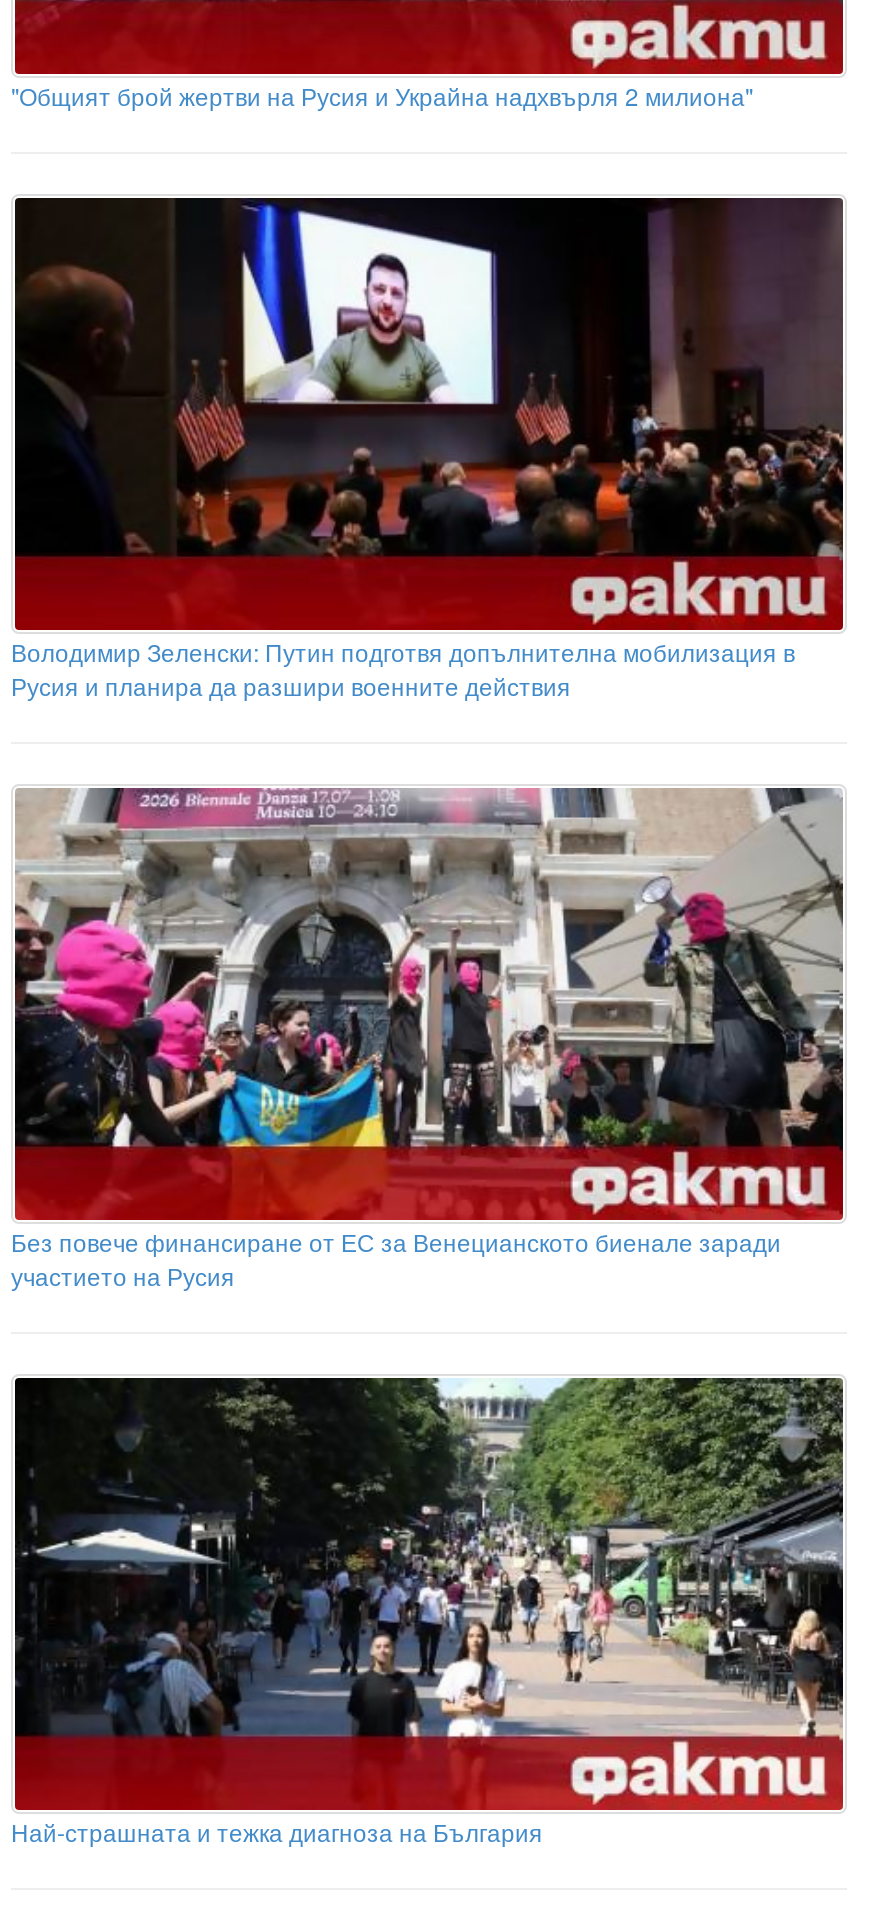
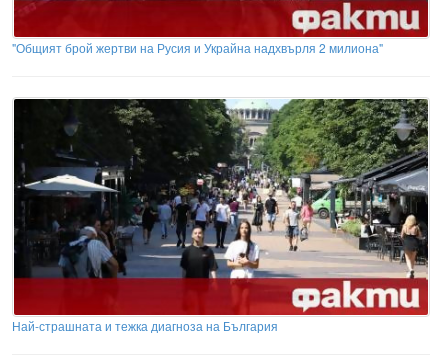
[11,196,843,702] [image] | Володимир Зеленски: Путин подготвя допълнителна мобилизация в | Русия и планира да разшири военните действия -> none
[11,784,843,1292] [image] | Без повече финансиране от ЕС за Венецианското биенале заради | участието на Русия -> none

